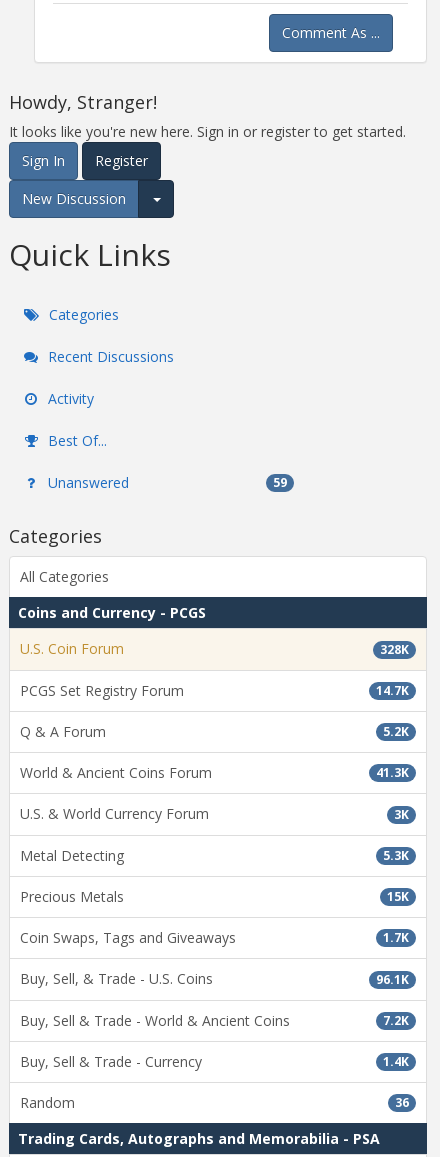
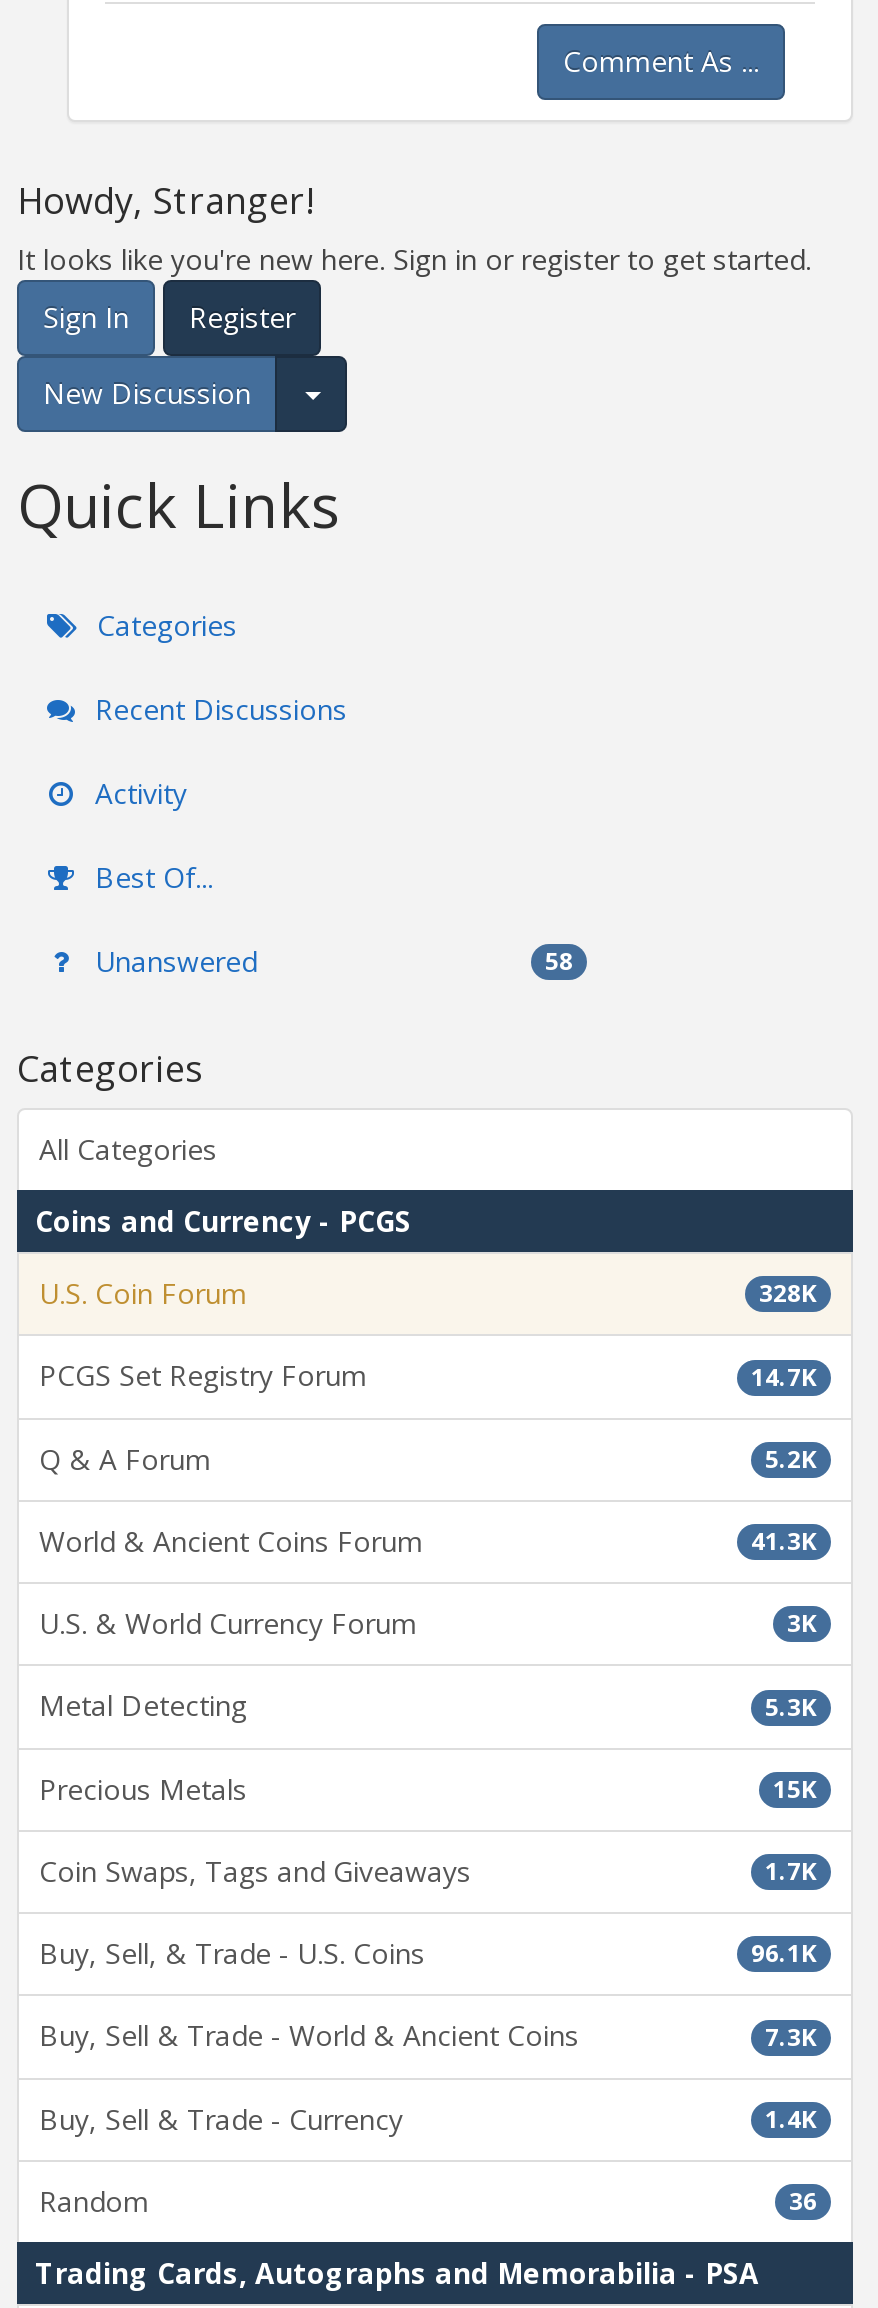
[273,474,287,491] 59 -> [545,944,573,978] 58
[383,1012,409,1029] 7.2K -> [765,2019,817,2053] 7.3K

